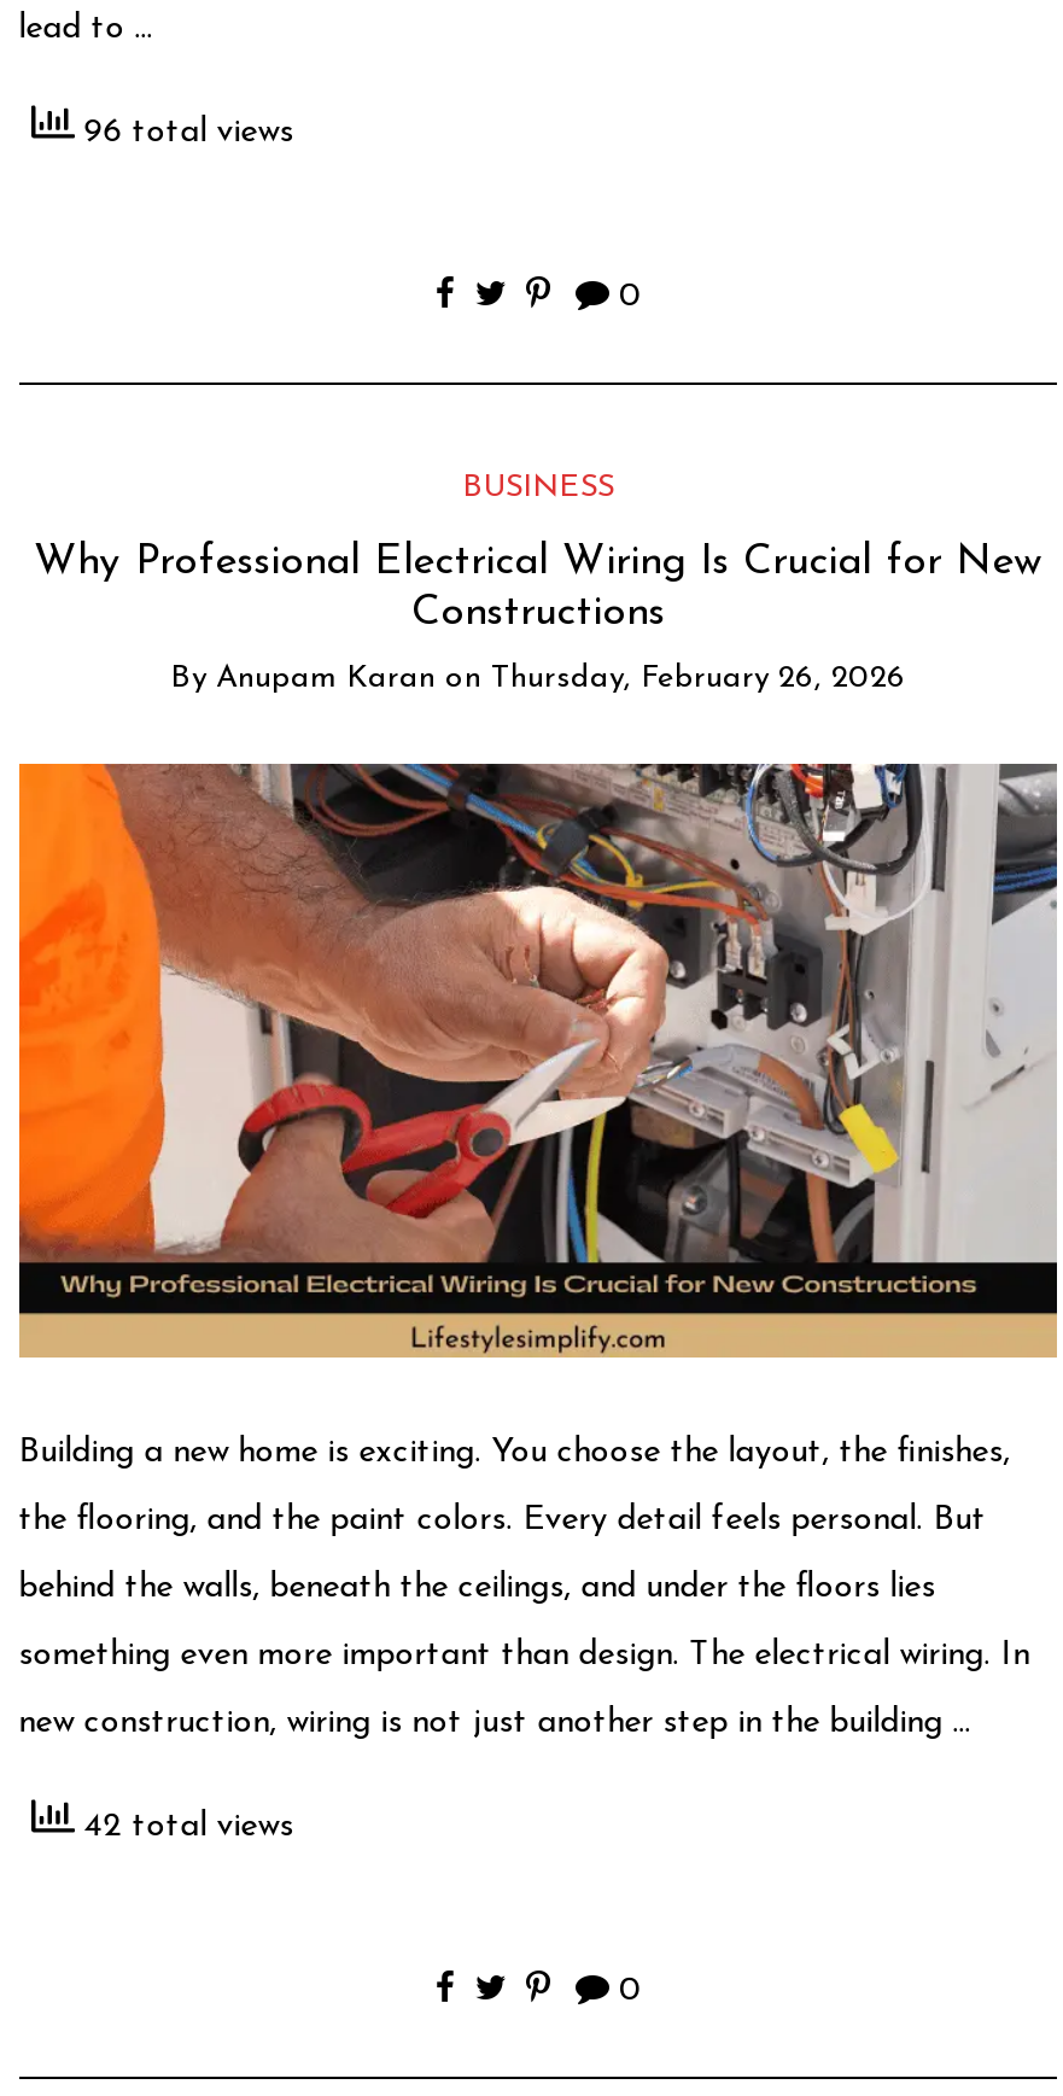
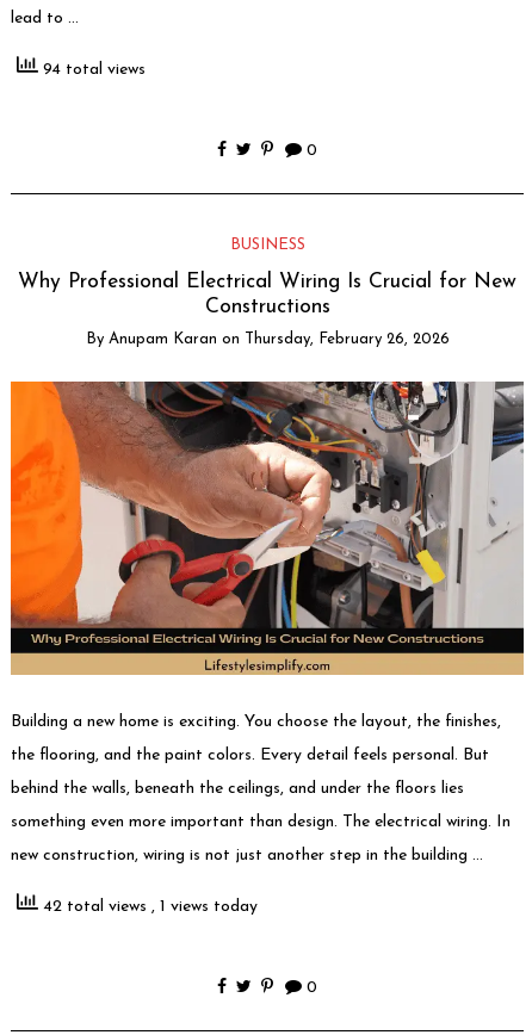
[74,116,294,152] 96 total views -> [38,62,145,79] 94 total views
[74,1810,294,1846] 42 total views -> [38,899,257,916] 42 total views, 1 views today

